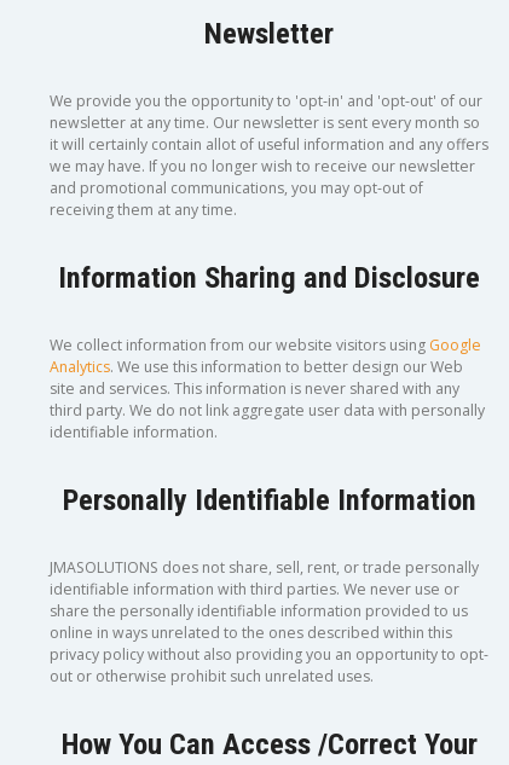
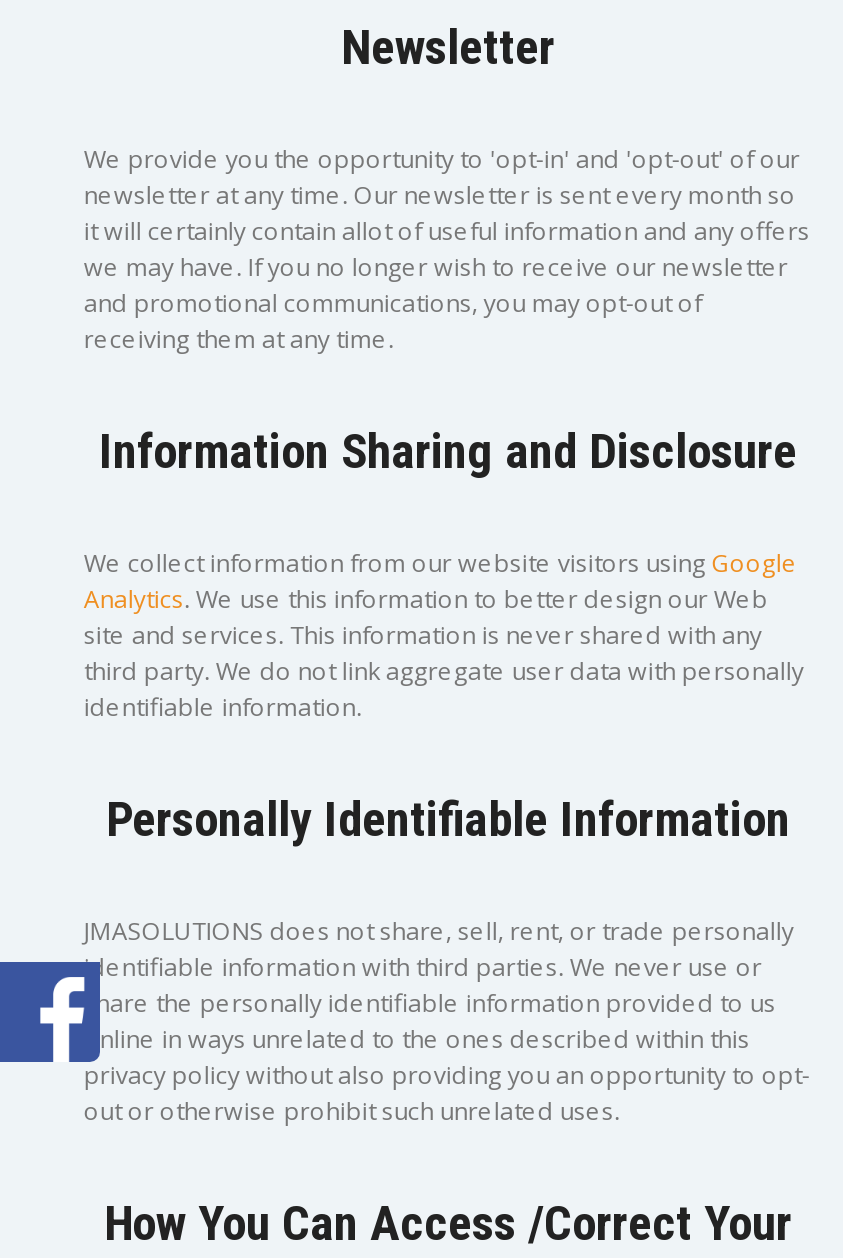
none -> [6,960,76,1064] [image]

